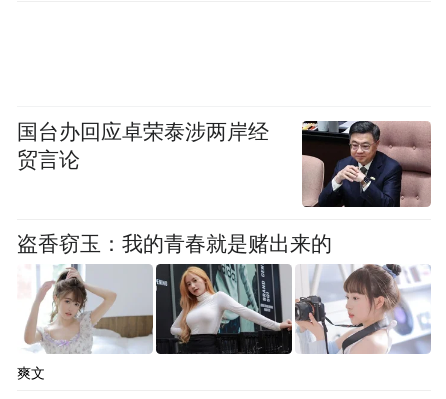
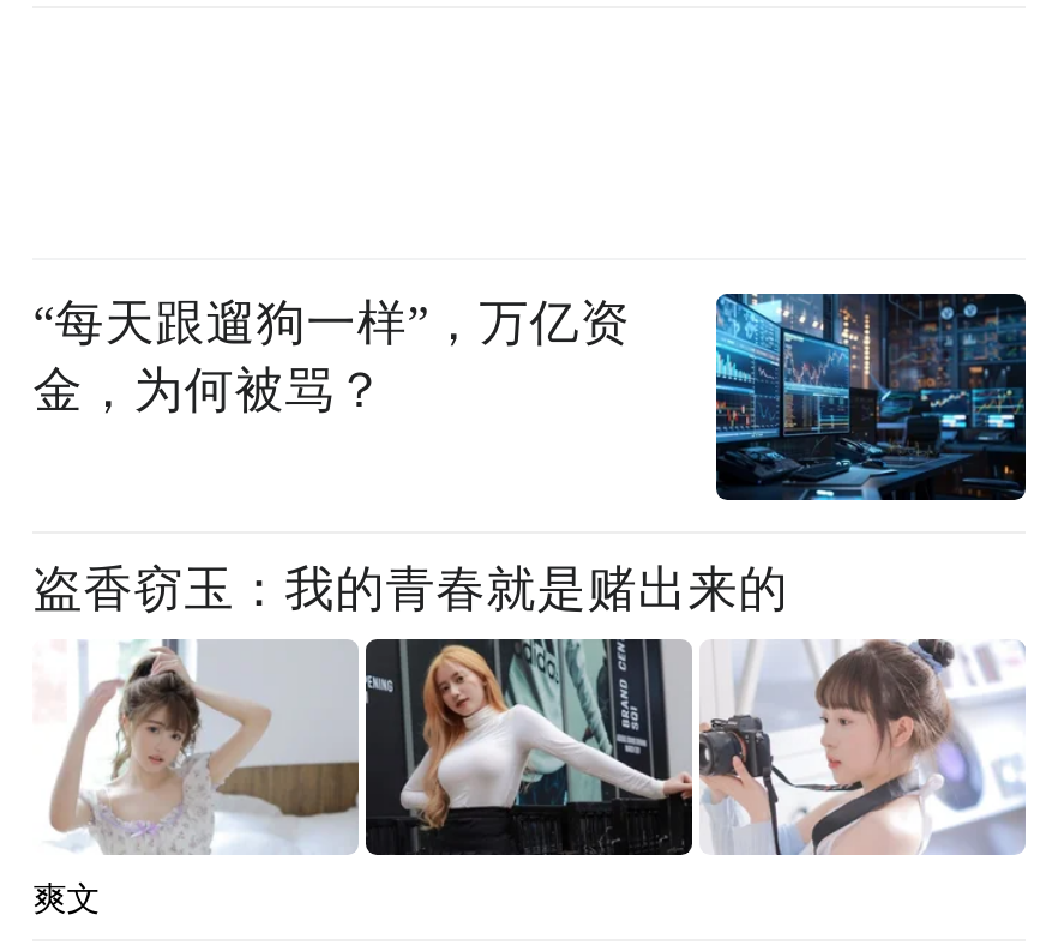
[17,120,432,208] [image] | 国台办回应卓荣泰涉两岸经 | 贸言论 -> [33,291,1028,502] [image] | “每天跟遛狗一样”，万亿资 | 金，为何被骂？

